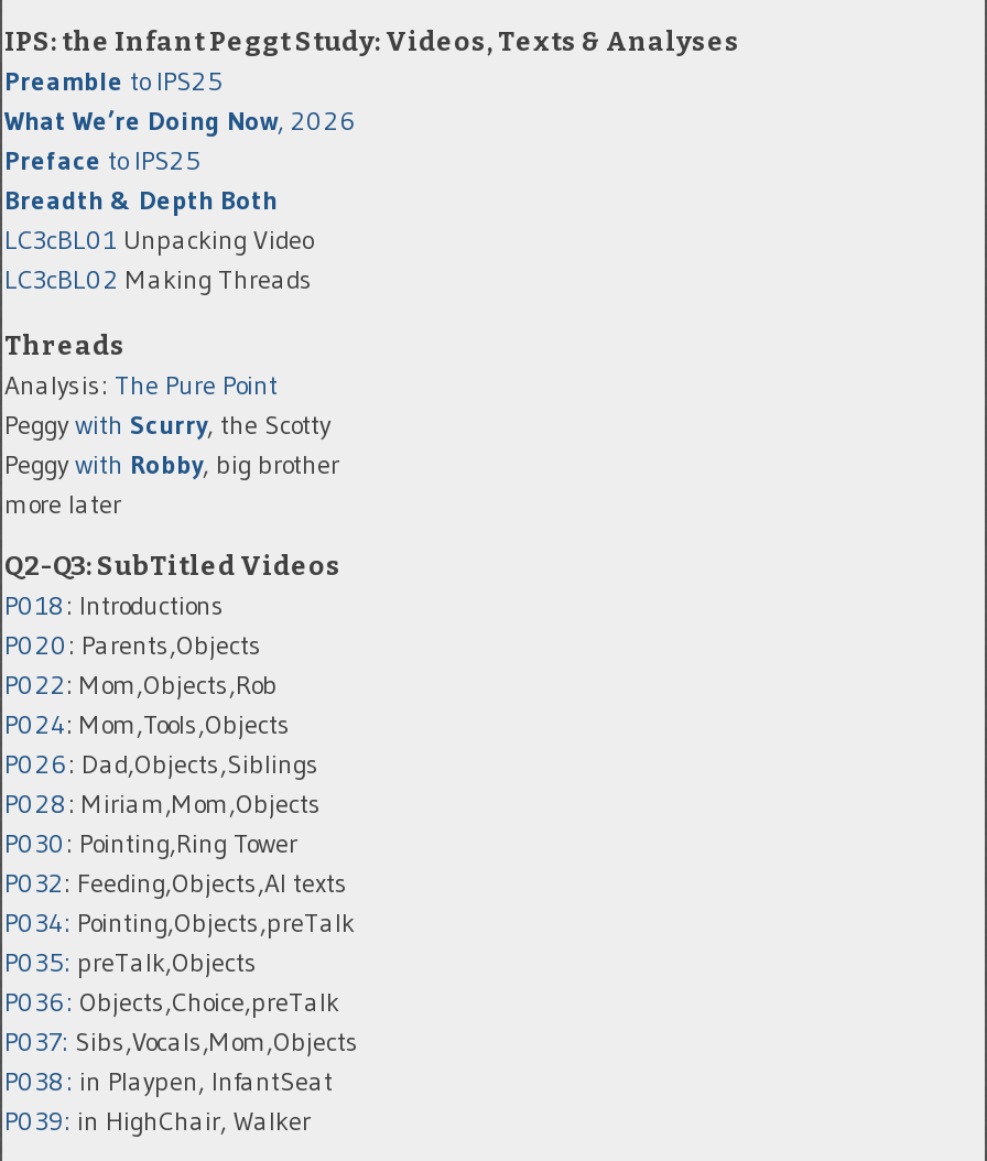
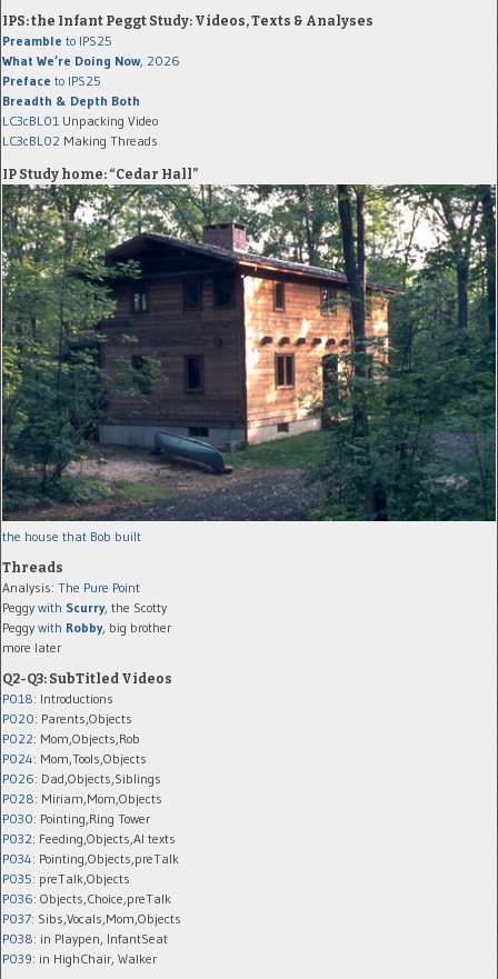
none -> [2,166,199,182] IP Study home: “Cedar Hall”
none -> [2,183,495,544] [image] | the house that Bob built

